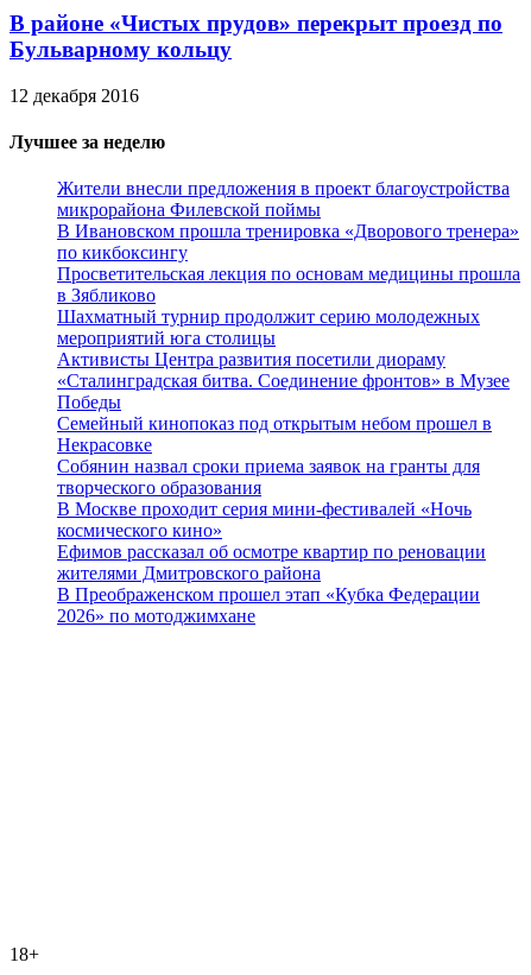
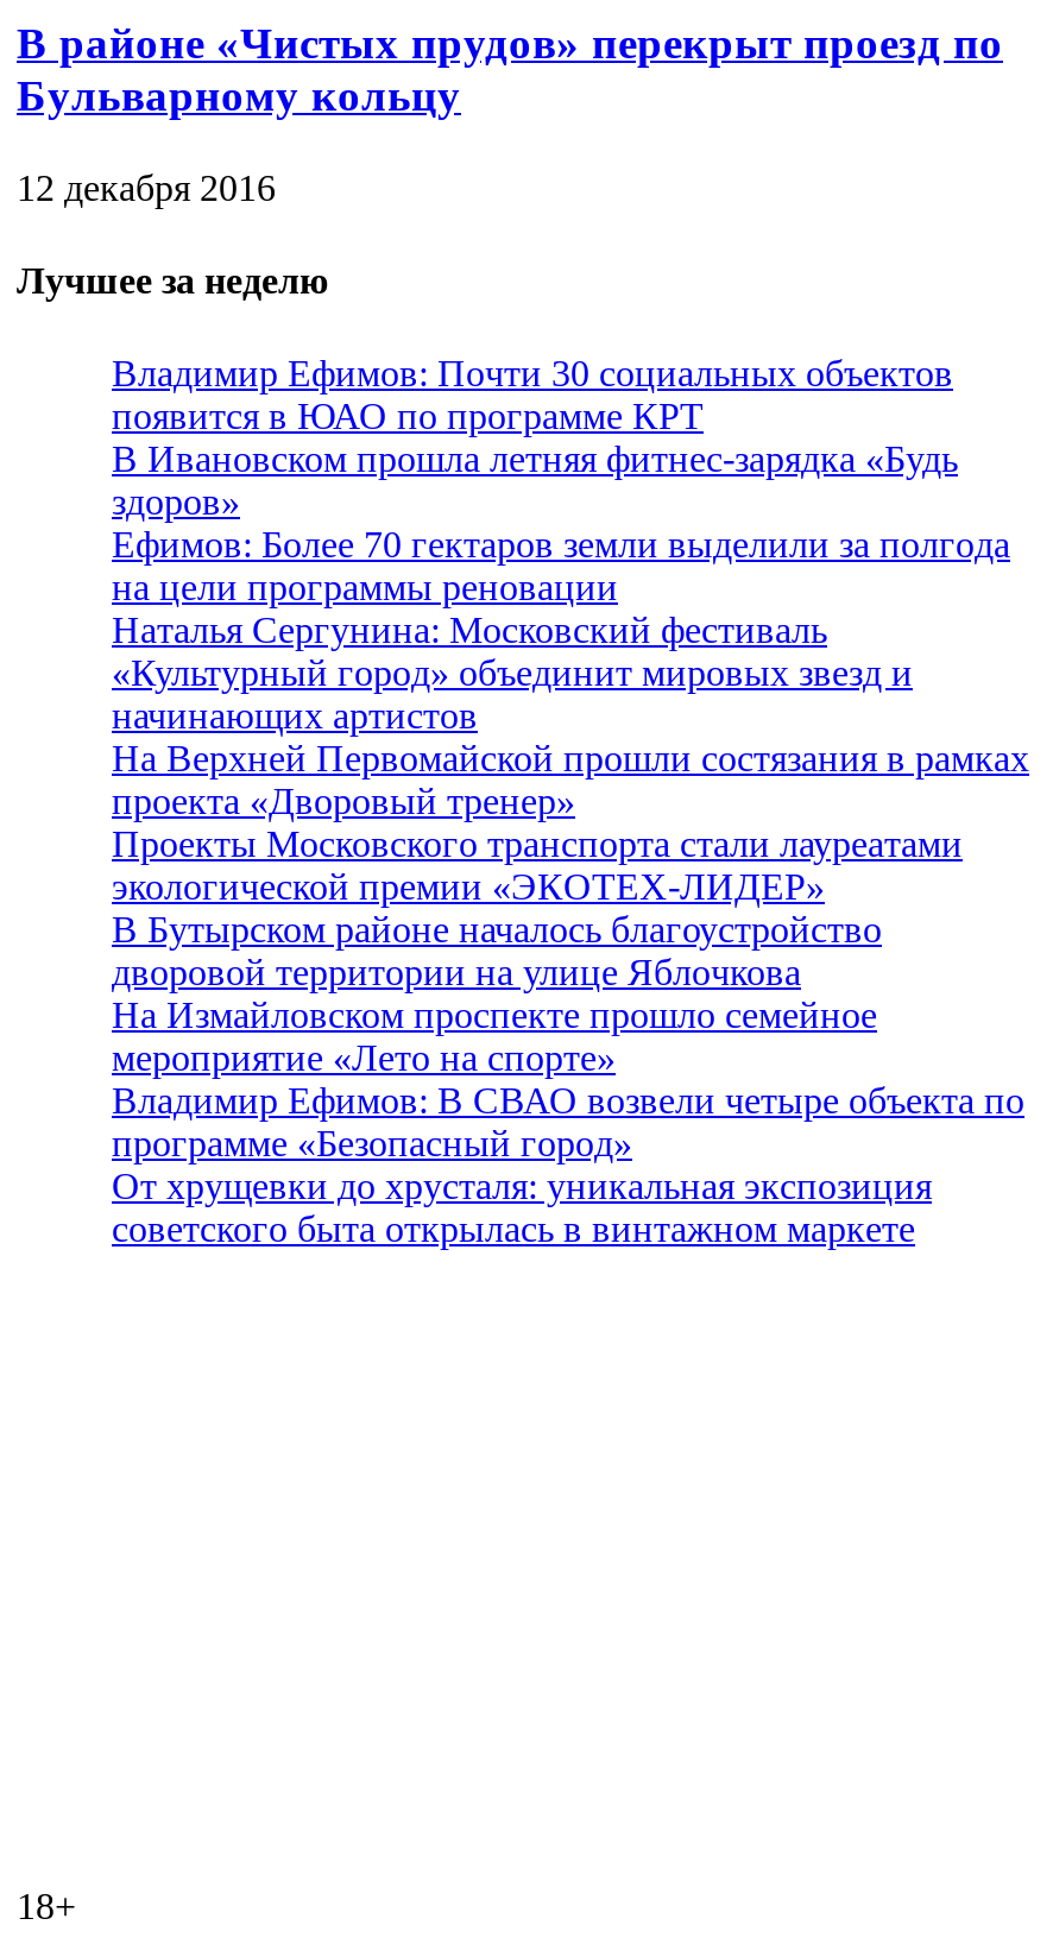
[57,178,520,626] Жители внесли предложения в проект благоустройства | микрорайона Филевской поймы | В Ивановском прошла тренировка «Дворового тренера» | по кикбоксингу | Просветительская лекция по основам медицины прошла | в Зябликово | Шахматный турнир продолжит серию молодежных | мероприятий юга столицы | Активисты Центра развития посетили диораму | «Сталинградская битва. Соединение фронтов» в Музее | Победы | Семейный кинопоказ под открытым небом прошел в | Некрасовке | Собянин назвал сроки приема заявок на гранты для | творческого образования | В Москве проходит серия мини-фестивалей «Ночь | космического кино» | Ефимов рассказал об осмотре квартир по реновации | жителями Дмитровского района | В Преображенском прошел этап «Кубка Федерации | 2026» по мотоджимхане -> [112,353,1029,1249] Владимир Ефимов: Почти 30 социальных объектов | появится в ЮАО по программе КРТ | В Ивановском прошла летняя фитнес-зарядка «Будь | здоров» | Ефимов: Более 70 гектаров земли выделили за полгода | на цели программы реновации | Наталья Сергунина: Московский фестиваль | «Культурный город» объединит мировых звезд и | начинающих артистов | На Верхней Первомайской прошли состязания в рамках | проекта «Дворовый тренер» | Проекты Московского транспорта стали лауреатами | экологической премии «ЭКОТЕХ-ЛИДЕР» | В Бутырском районе началось благоустройство | дворовой территории на улице Яблочкова | На Измайловском проспекте прошло семейное | мероприятие «Лето на спорте» | Владимир Ефимов: В СВАО возвели четыре объекта по | программе «Безопасный город» | От хрущевки до хрусталя: уникальная экспозиция | советского быта открылась в винтажном маркете

